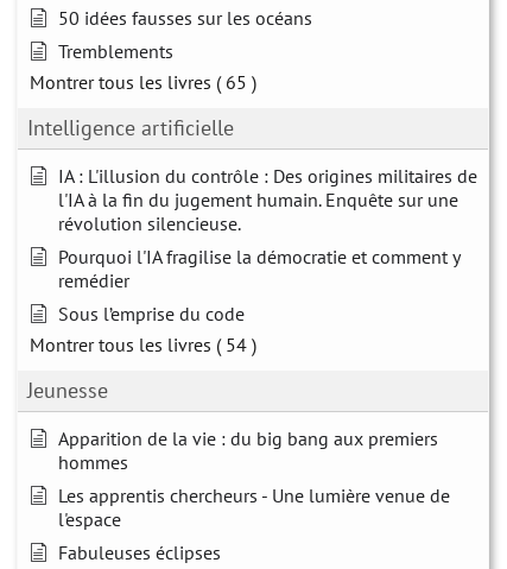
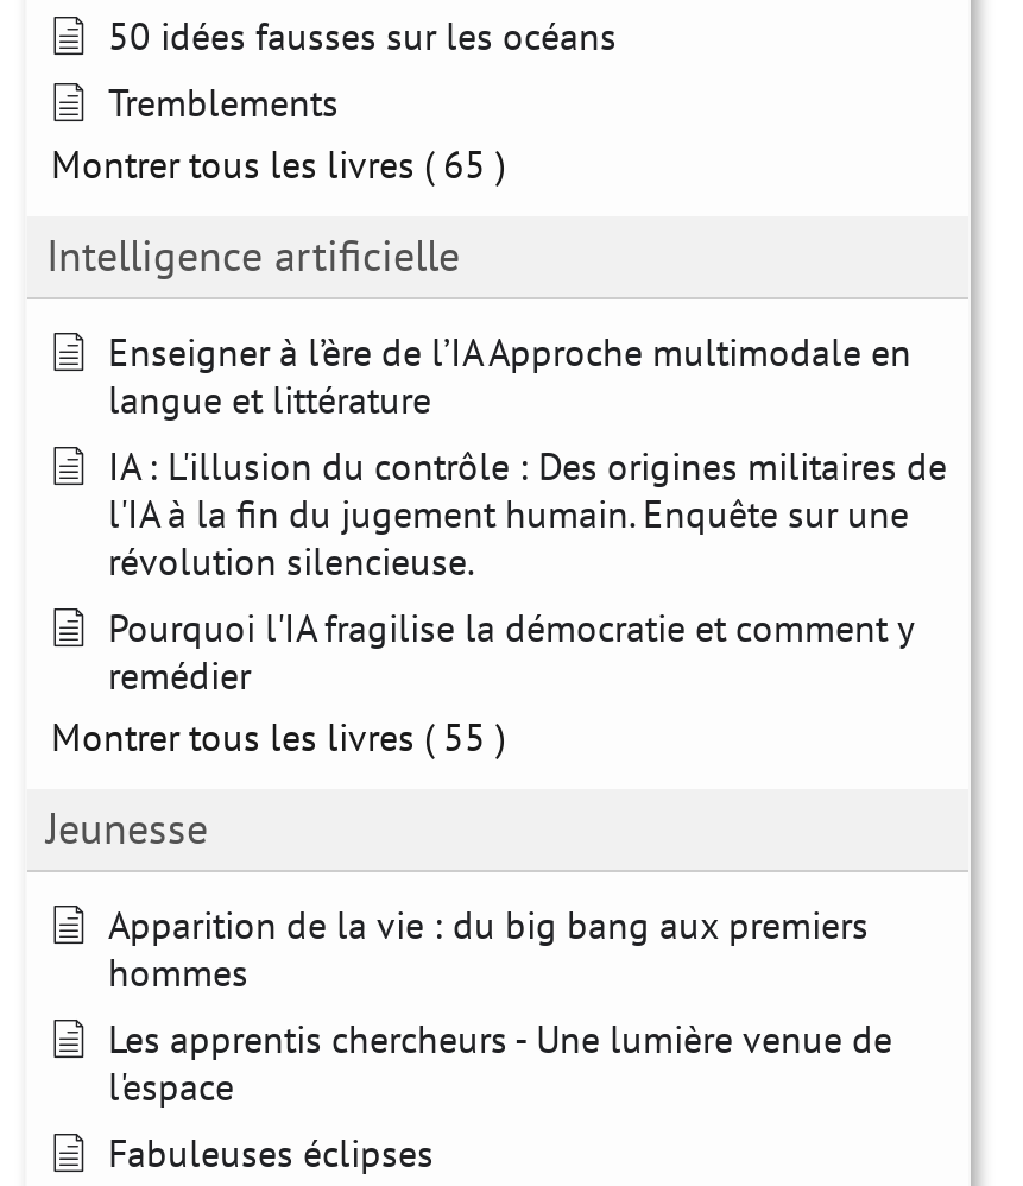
none -> [108,327,911,422] Enseigner à l’ère de l’IA Approche multimodale en | langue et littérature
moved [58,163,477,292] -> [108,441,947,698]: IA : L'illusion du contrôle : Des origines militaires de | l'IA à la fin du jugement humain. Enquête sur une | révolution silencieuse. | Pourquoi l'IA fragilise la démocratie et comment y | remédier
[30,301,256,356] Sous l’emprise du code | Montrer tous les livres ( 54 ) -> [51,712,505,759] Montrer tous les livres ( 55 )

